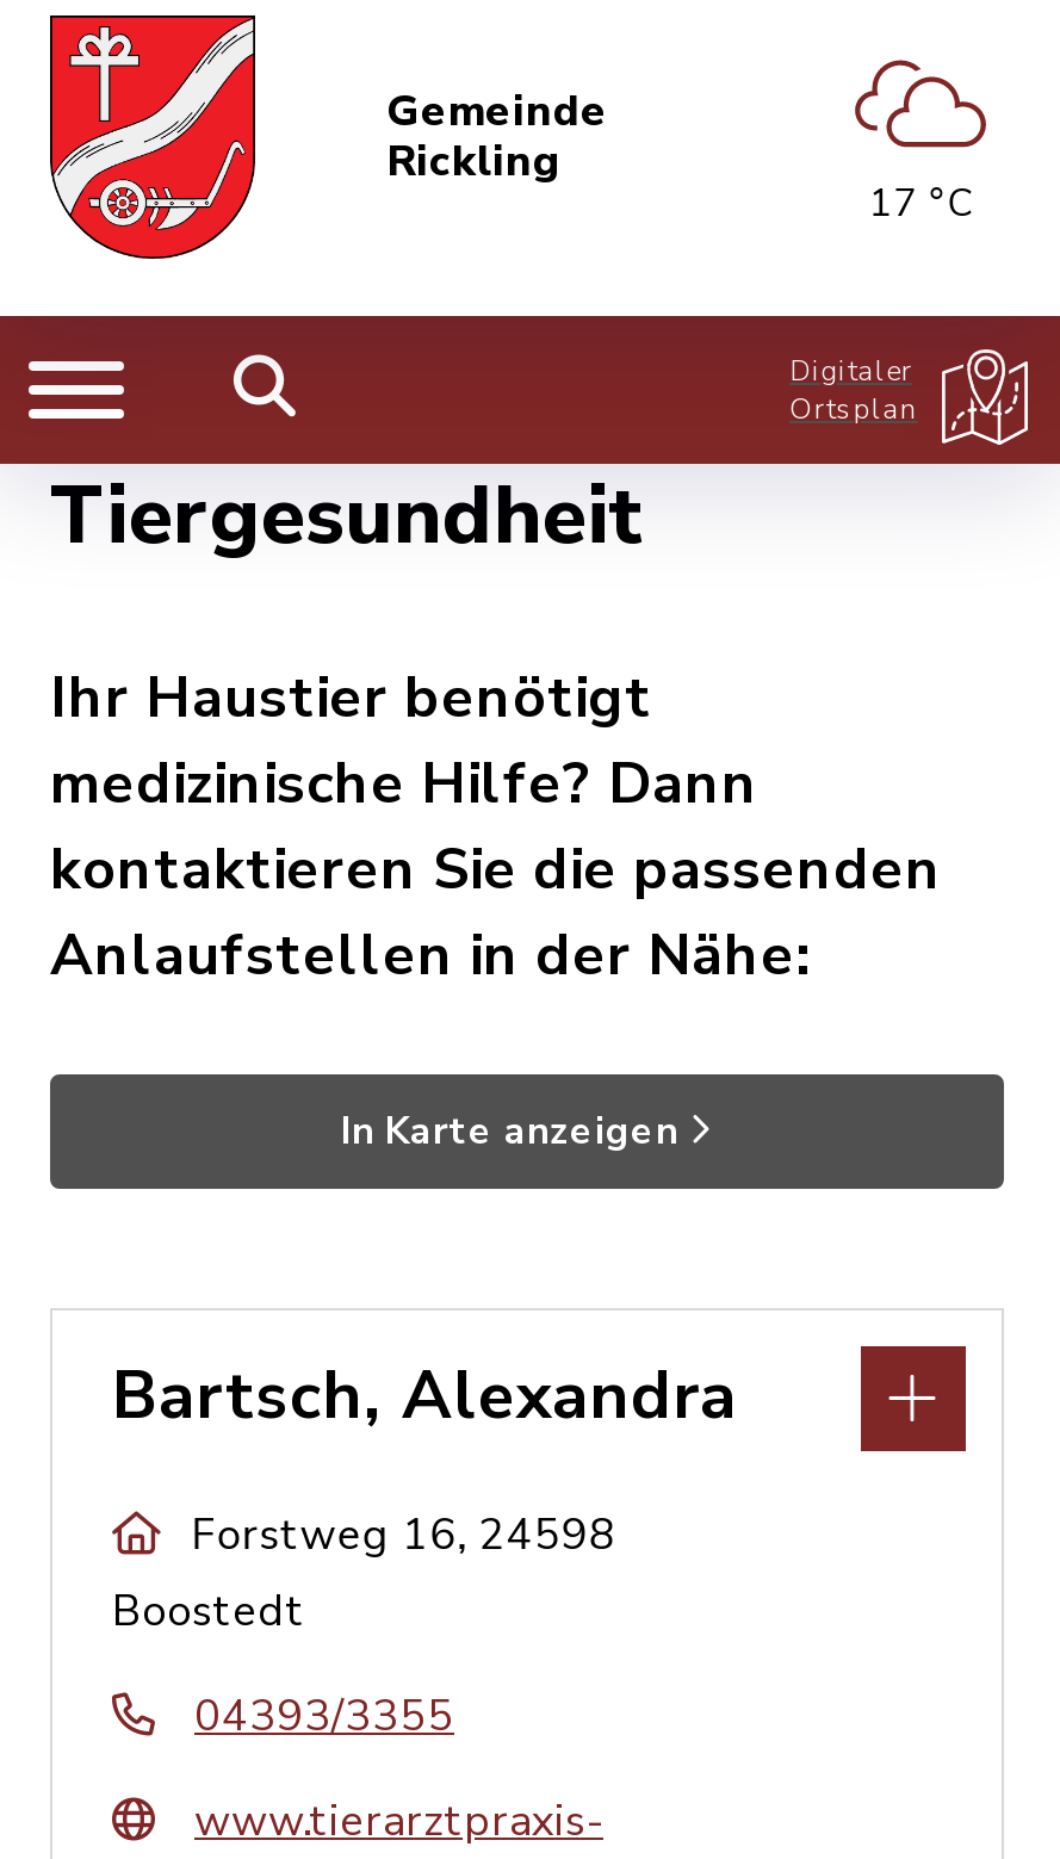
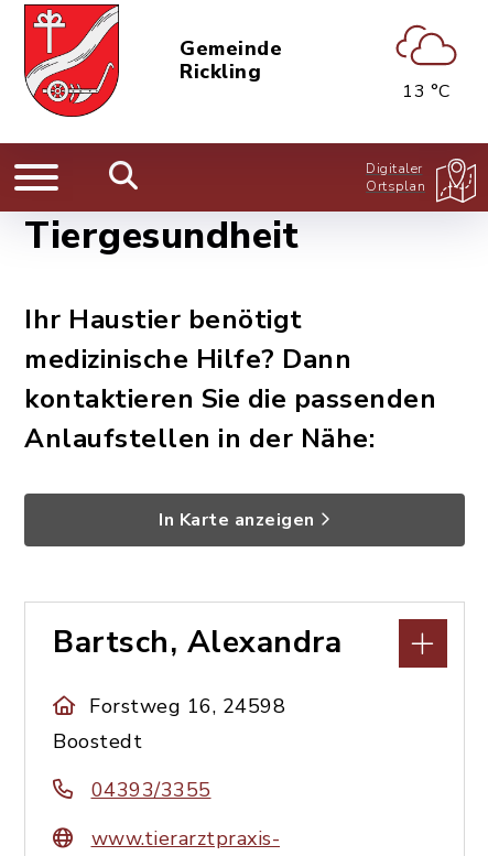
[869,176,972,229] 17 °C -> [402,79,450,103] 13 °C

